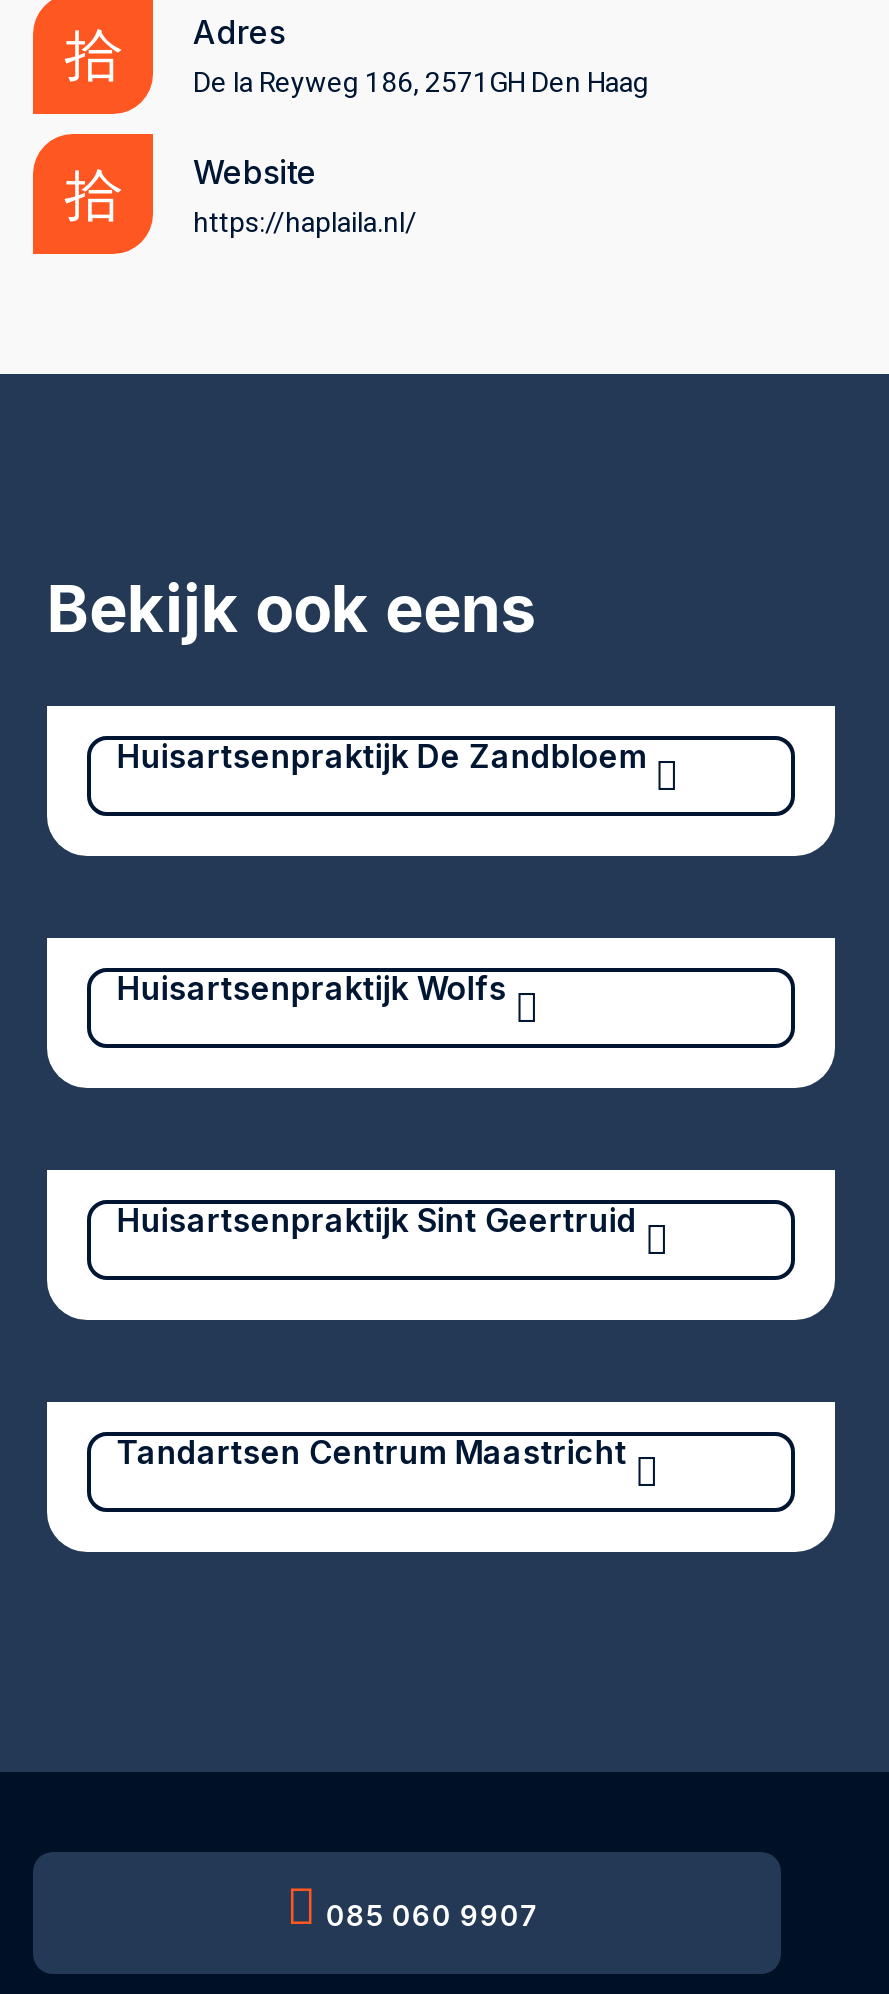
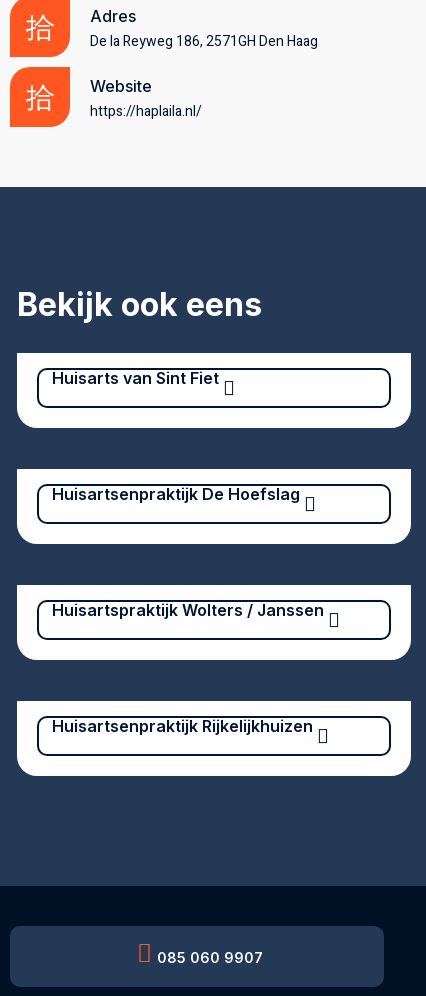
[117,736,647,776] Huisartsenpraktijk De Zandbloem -> [52,368,219,388] Huisarts van Sint Fiet
[117,968,507,1008] Huisartsenpraktijk Wolfs -> [52,484,300,504] Huisartsenpraktijk De Hoefslag
[117,1200,637,1240] Huisartsenpraktijk Sint Geertruid -> [52,600,324,620] Huisartspraktijk Wolters / Janssen
[117,1432,627,1472] Tandartsen Centrum Maastricht -> [52,716,313,736] Huisartsenpraktijk Rijkelijkhuizen

